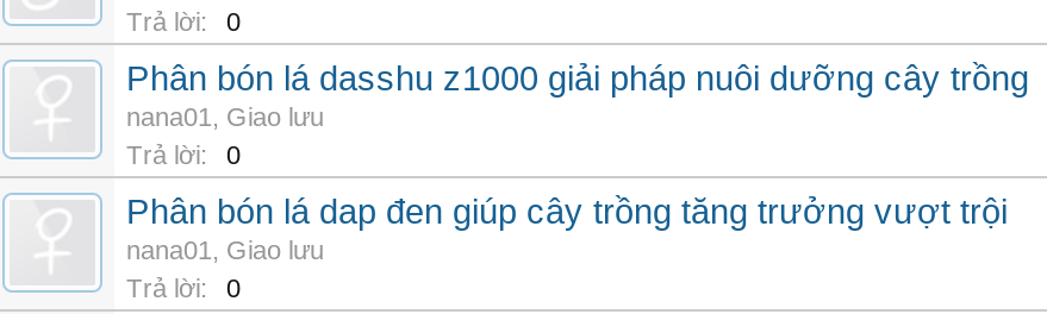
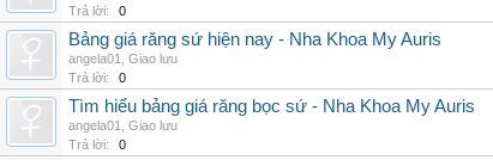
[126,59,1029,131] Phân bón lá dasshu z1000 giải pháp nuôi dưỡng cây trồng | nana01, Giao lưu -> [68,30,441,66] Bảng giá răng sứ hiện nay - Nha Khoa My Auris | angela01, Giao lưu
[126,193,1008,264] Phân bón lá dap đen giúp cây trồng tăng trưởng vượt trội | nana01, Giao lưu -> [68,97,475,133] Tìm hiểu bảng giá răng bọc sứ - Nha Khoa My Auris | angela01, Giao lưu

